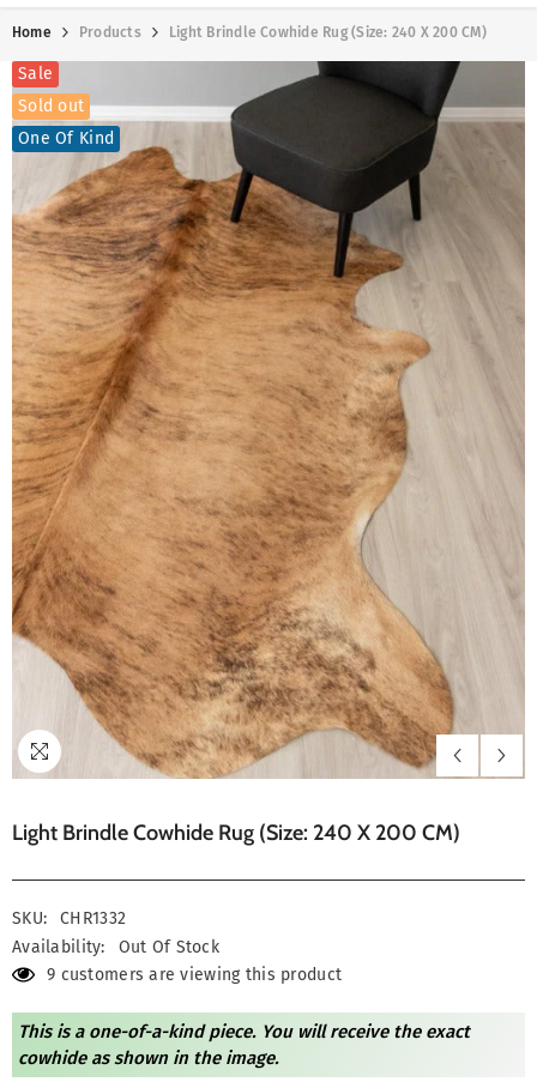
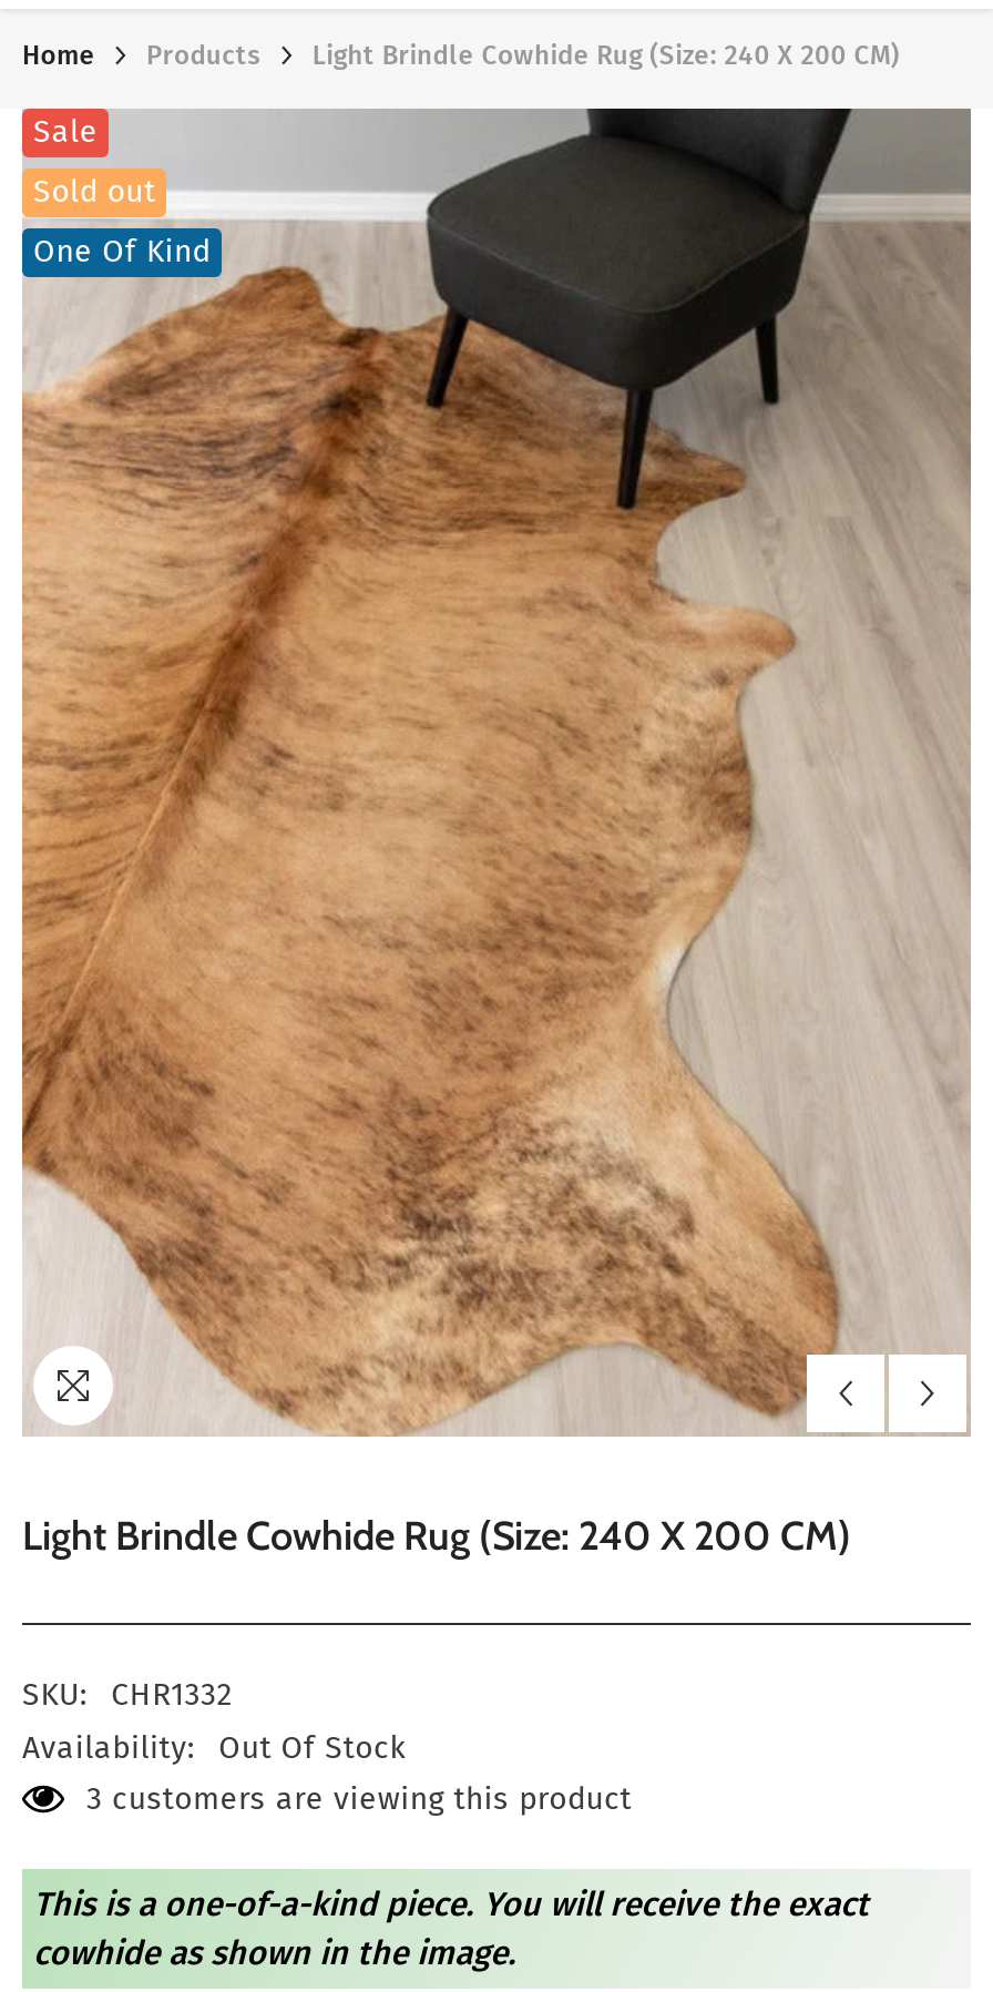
[47,965,342,985] 9 customers are viewing this product -> [86,1781,632,1818] 3 customers are viewing this product

